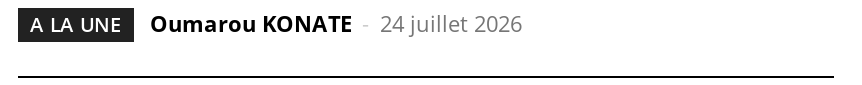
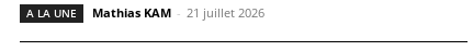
[150,7,522,37] Oumarou KONATE - 24 juillet 2026 -> [92,4,264,20] Mathias KAM - 21 juillet 2026

